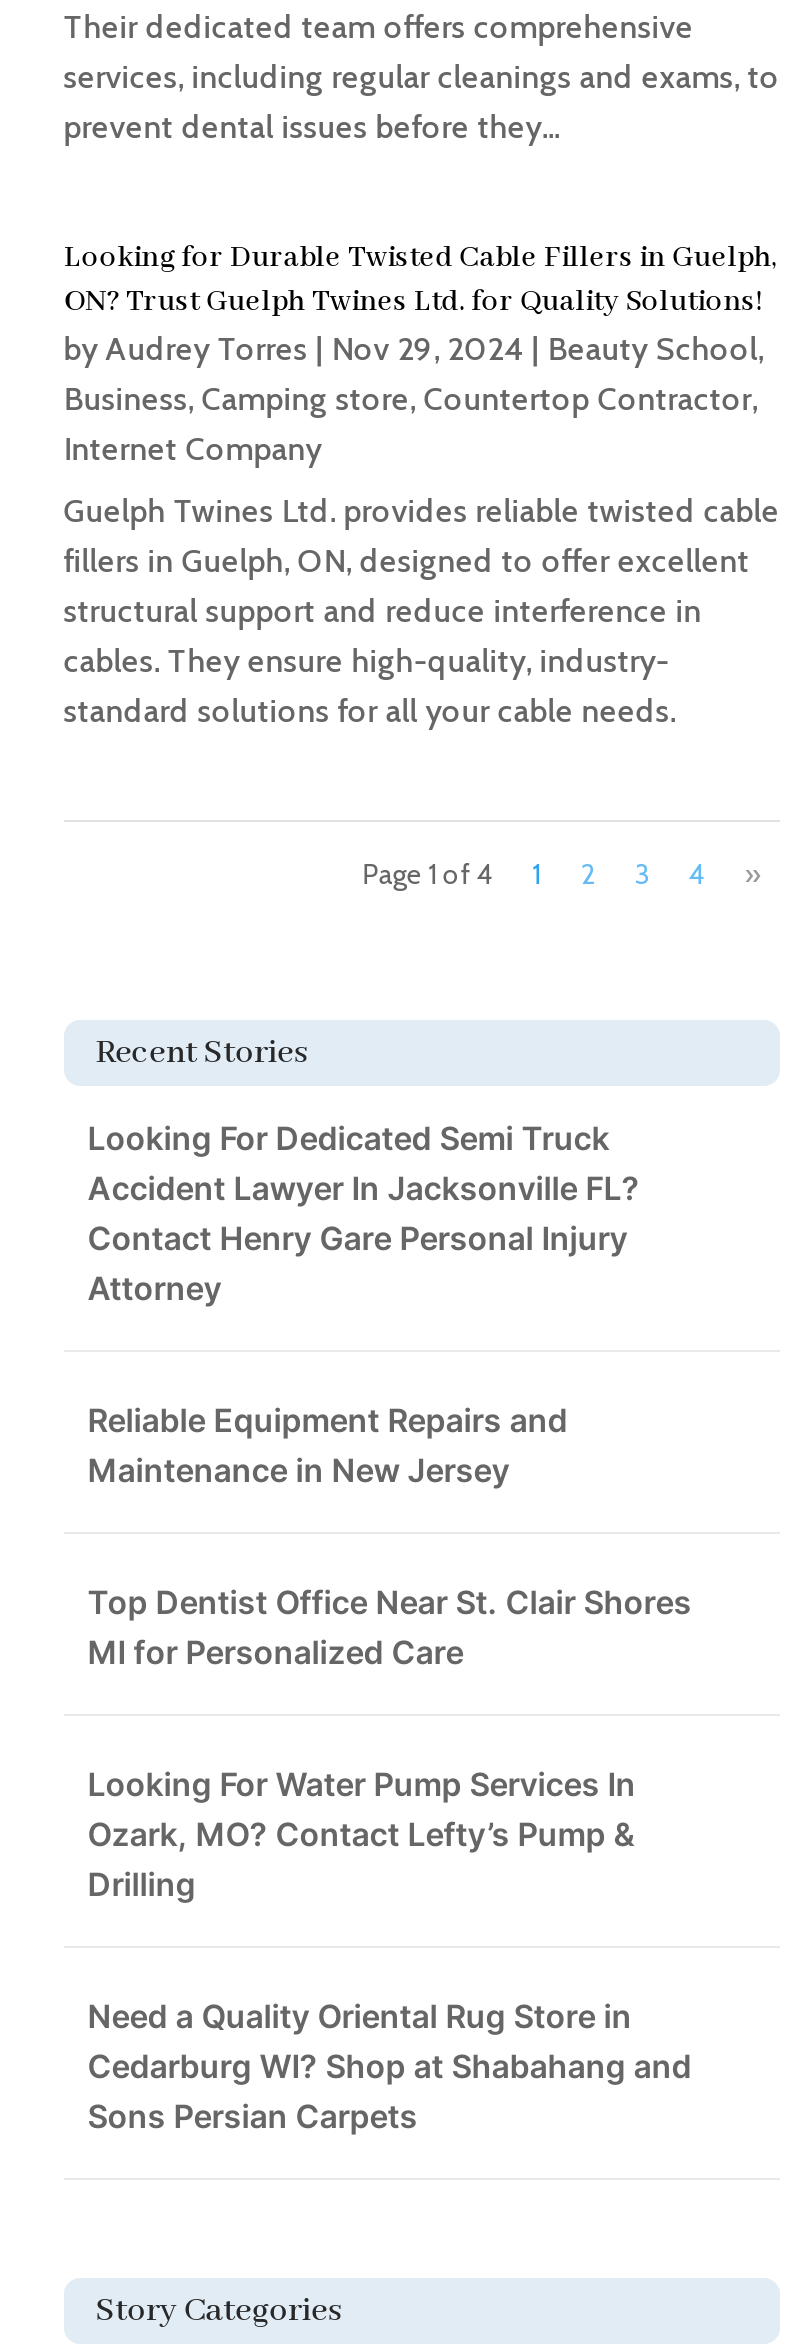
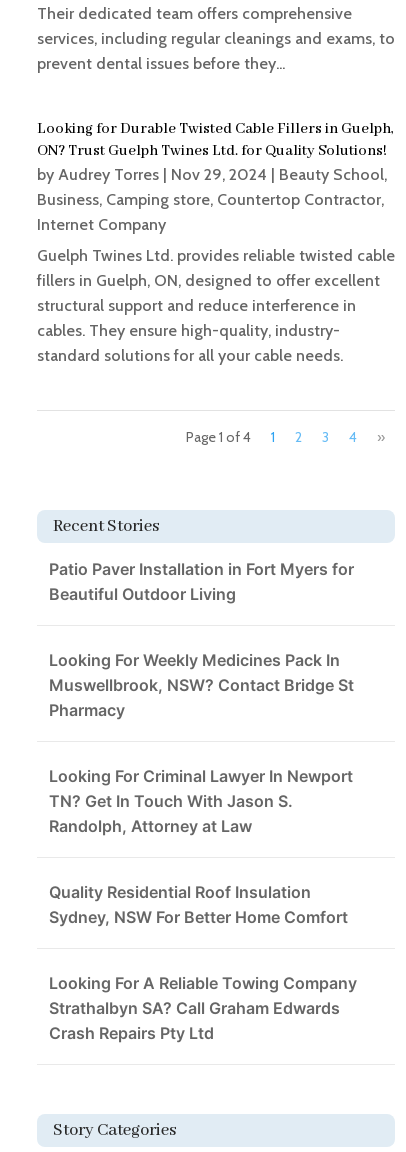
[88,1118,640,1308] Looking For Dedicated Semi Truck | Accident Lawyer In Jacksonville FL? | Contact Henry Gare Personal Injury | Attorney -> [49,559,354,604] Patio Paver Installation in Fort Myers for | Beautiful Outdoor Living
[88,1400,568,1490] Reliable Equipment Repairs and | Maintenance in New Jersey -> [49,650,354,720] Looking For Weekly Medicines Pack In | Muswellbrook, NSW? Contact Bridge St | Pharmacy
[88,1582,692,1672] Top Dentist Office Near St. Clair Shores | MI for Personalized Care -> [49,766,353,836] Looking For Criminal Lawyer In Newport | TN? Get In Touch With Jason S. | Randolph, Attorney at Law
[88,1764,636,1904] Looking For Water Pump Services In | Ozark, MO? Contact Lefty’s Pump & | Drilling -> [49,882,348,927] Quality Residential Roof Insulation | Sydney, NSW For Better Home Comfort
[88,1996,692,2136] Need a Quality Oriental Rug Store in | Cedarburg WI? Shop at Shabahang and | Sons Persian Carpets -> [49,973,357,1043] Looking For A Reliable Towing Company | Strathalbyn SA? Call Graham Edwards | Crash Repairs Pty Ltd

